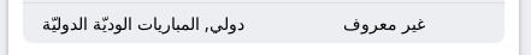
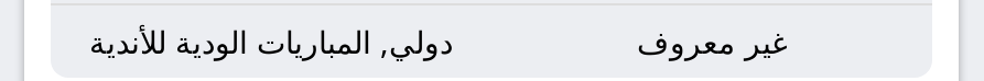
[42,12,244,35] دولي, المباريات الوديّة الدوليّة -> [89,21,453,62] دولي, المباريات الودية للأندية

